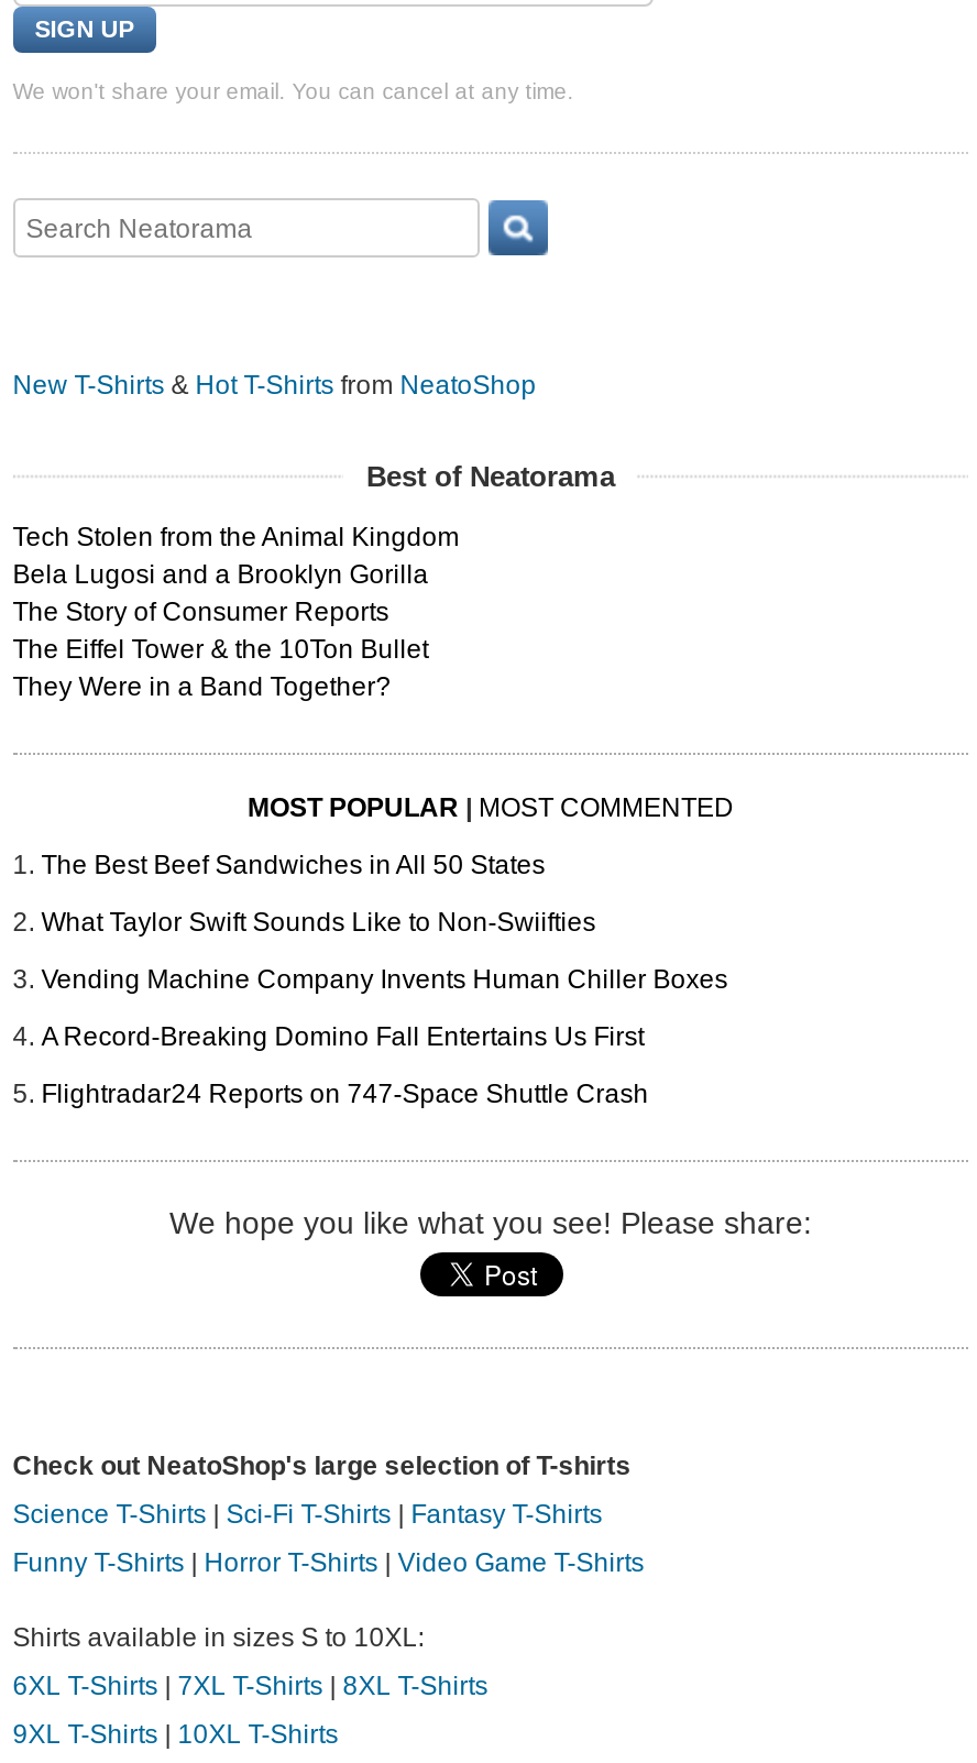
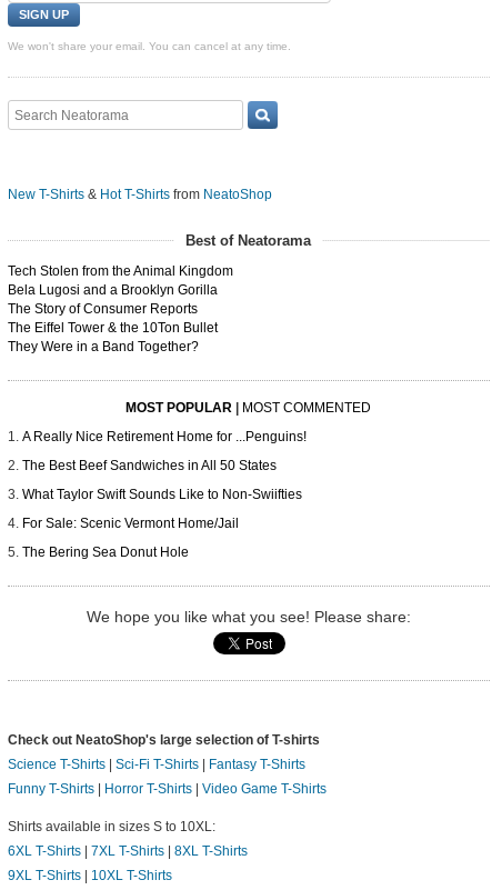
none -> [22,429,306,445] A Really Nice Retirement Home for ...Penguins!
moved [41,850,596,938] -> [22,458,302,502]: The Best Beef Sandwiches in All 50 States | What Taylor Swift Sounds Like to Non-Swiifties
[41,964,728,1110] Vending Machine Company Invents Human Chiller Boxes | A Record-Breaking Domino Fall Entertains Us First | Flightradar24 Reports on 747-Space Shuttle Crash -> [22,516,238,560] For Sale: Scenic Vermont Home/Jail | The Bering Sea Donut Hole

